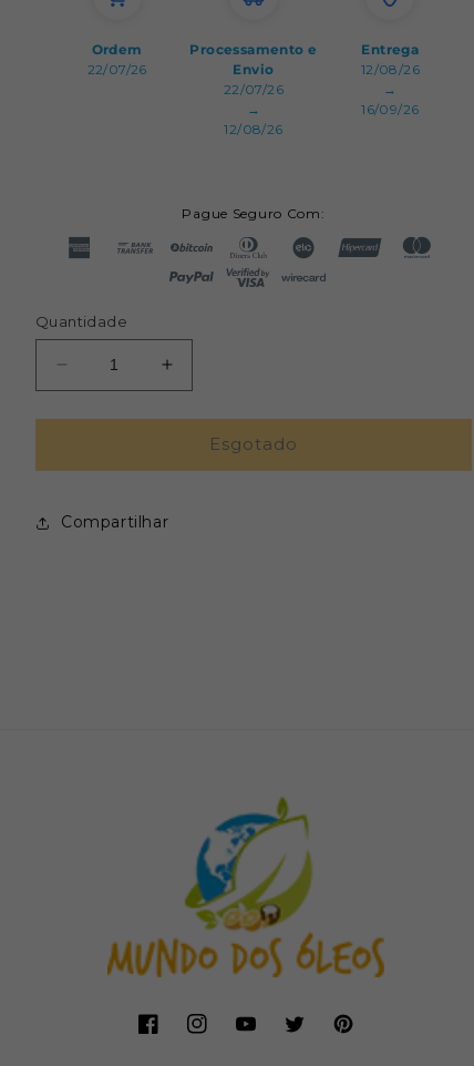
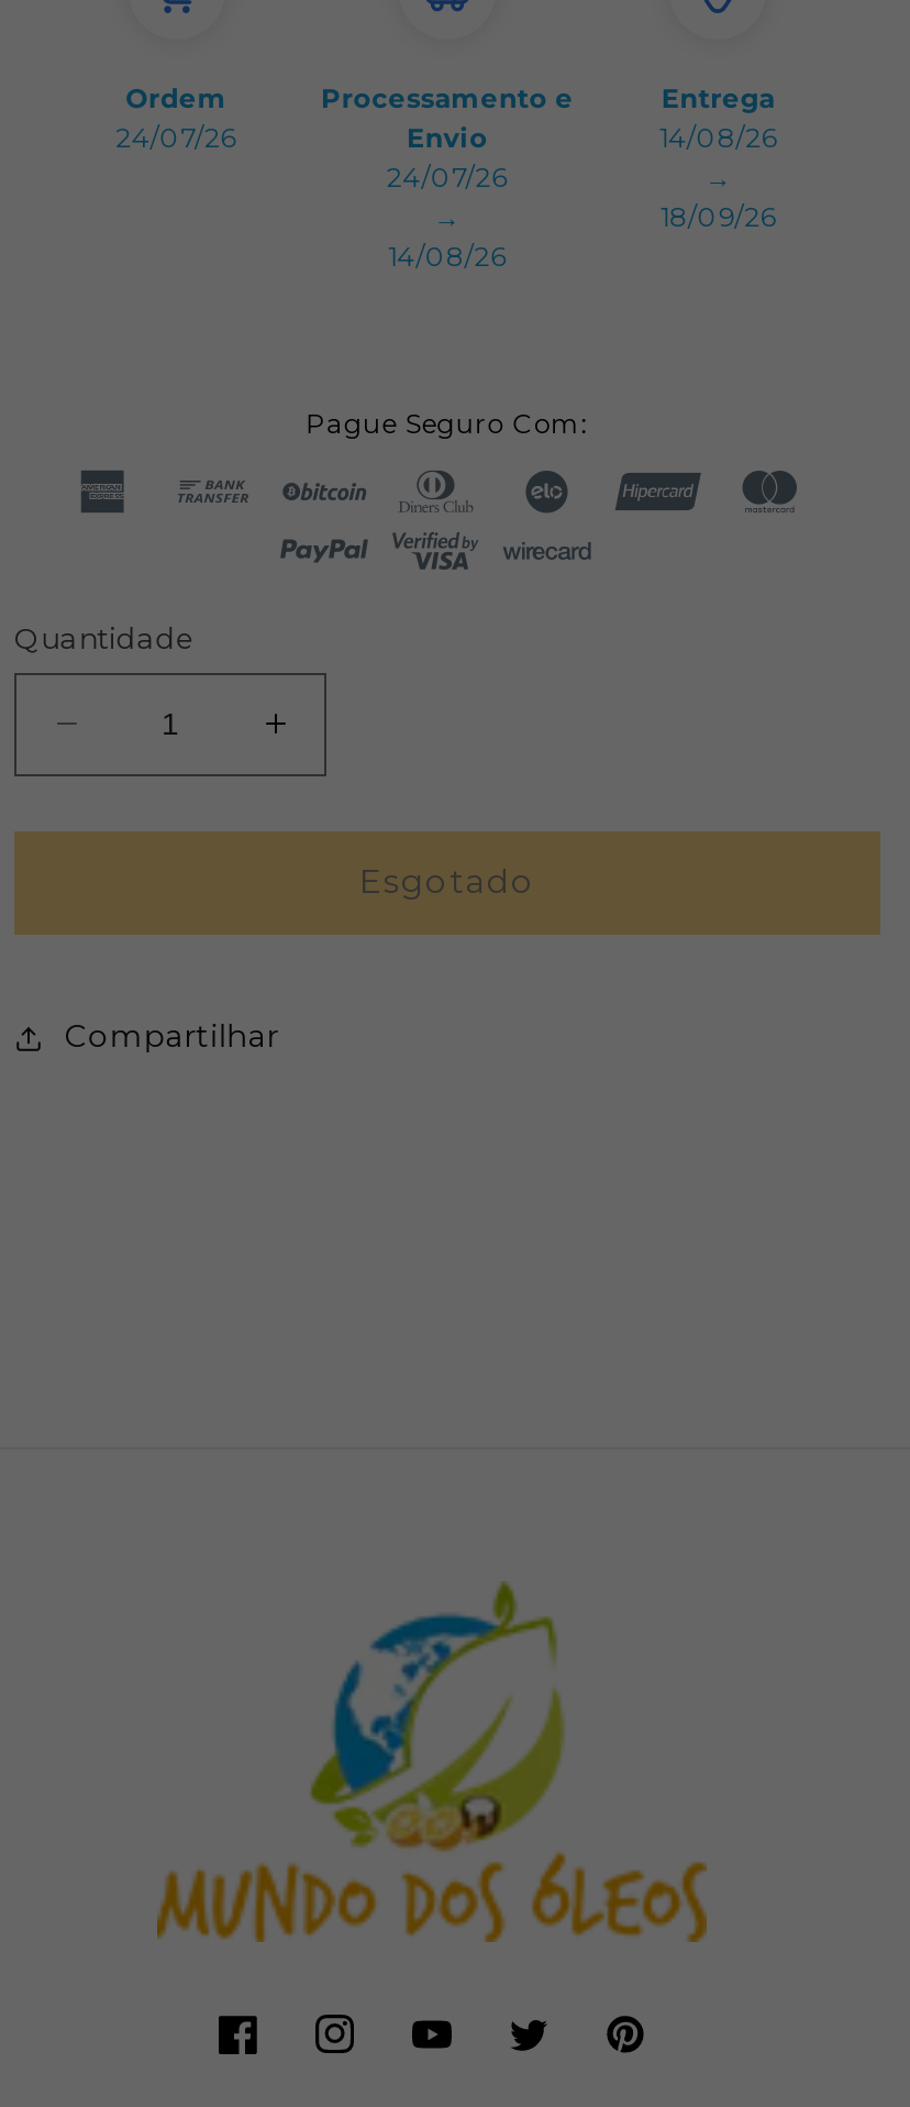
[87,61,147,77] 22/07/26 -> [116,121,237,154] 24/07/26
[361,61,420,77] 12/08/26 -> [659,121,778,154] 14/08/26
[224,81,284,97] 22/07/26 -> [387,160,508,193] 24/07/26
[361,101,419,117] 16/09/26 -> [660,200,777,233] 18/09/26
[224,121,283,137] 12/08/26 -> [388,239,507,272] 14/08/26

